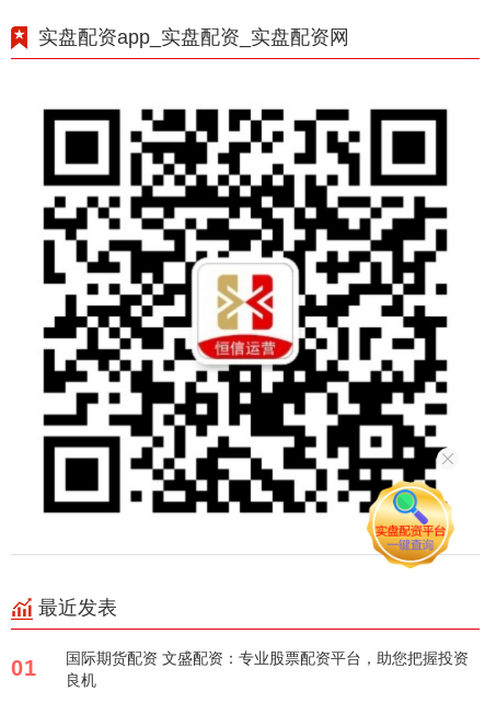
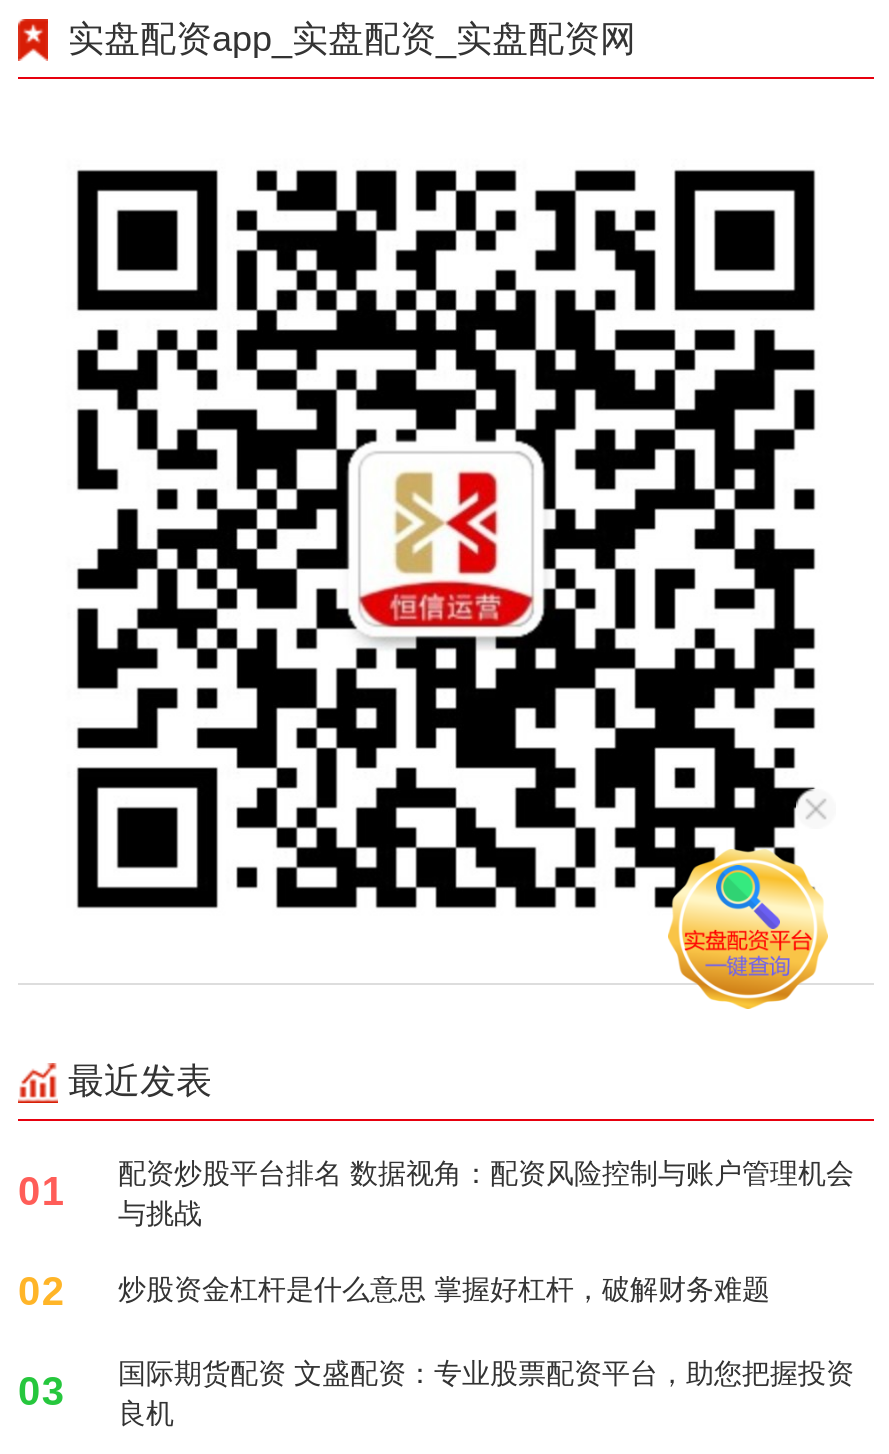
none -> [18,1154,854,1414] 配资炒股平台排名 数据视角：配资风险控制与账户管理机会 | 与挑战 | 02 | 炒股资金杠杆是什么意思 掌握好杠杆，破解财务难题 | 03

